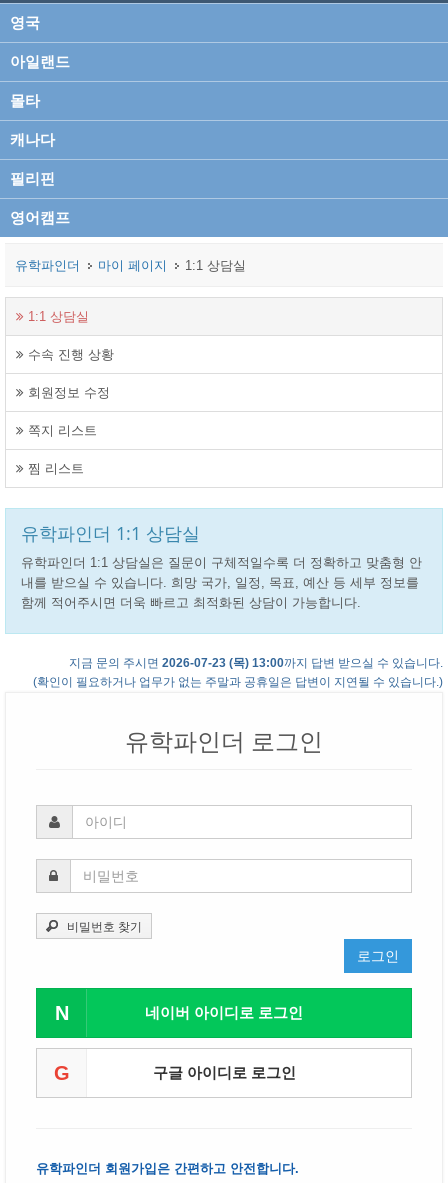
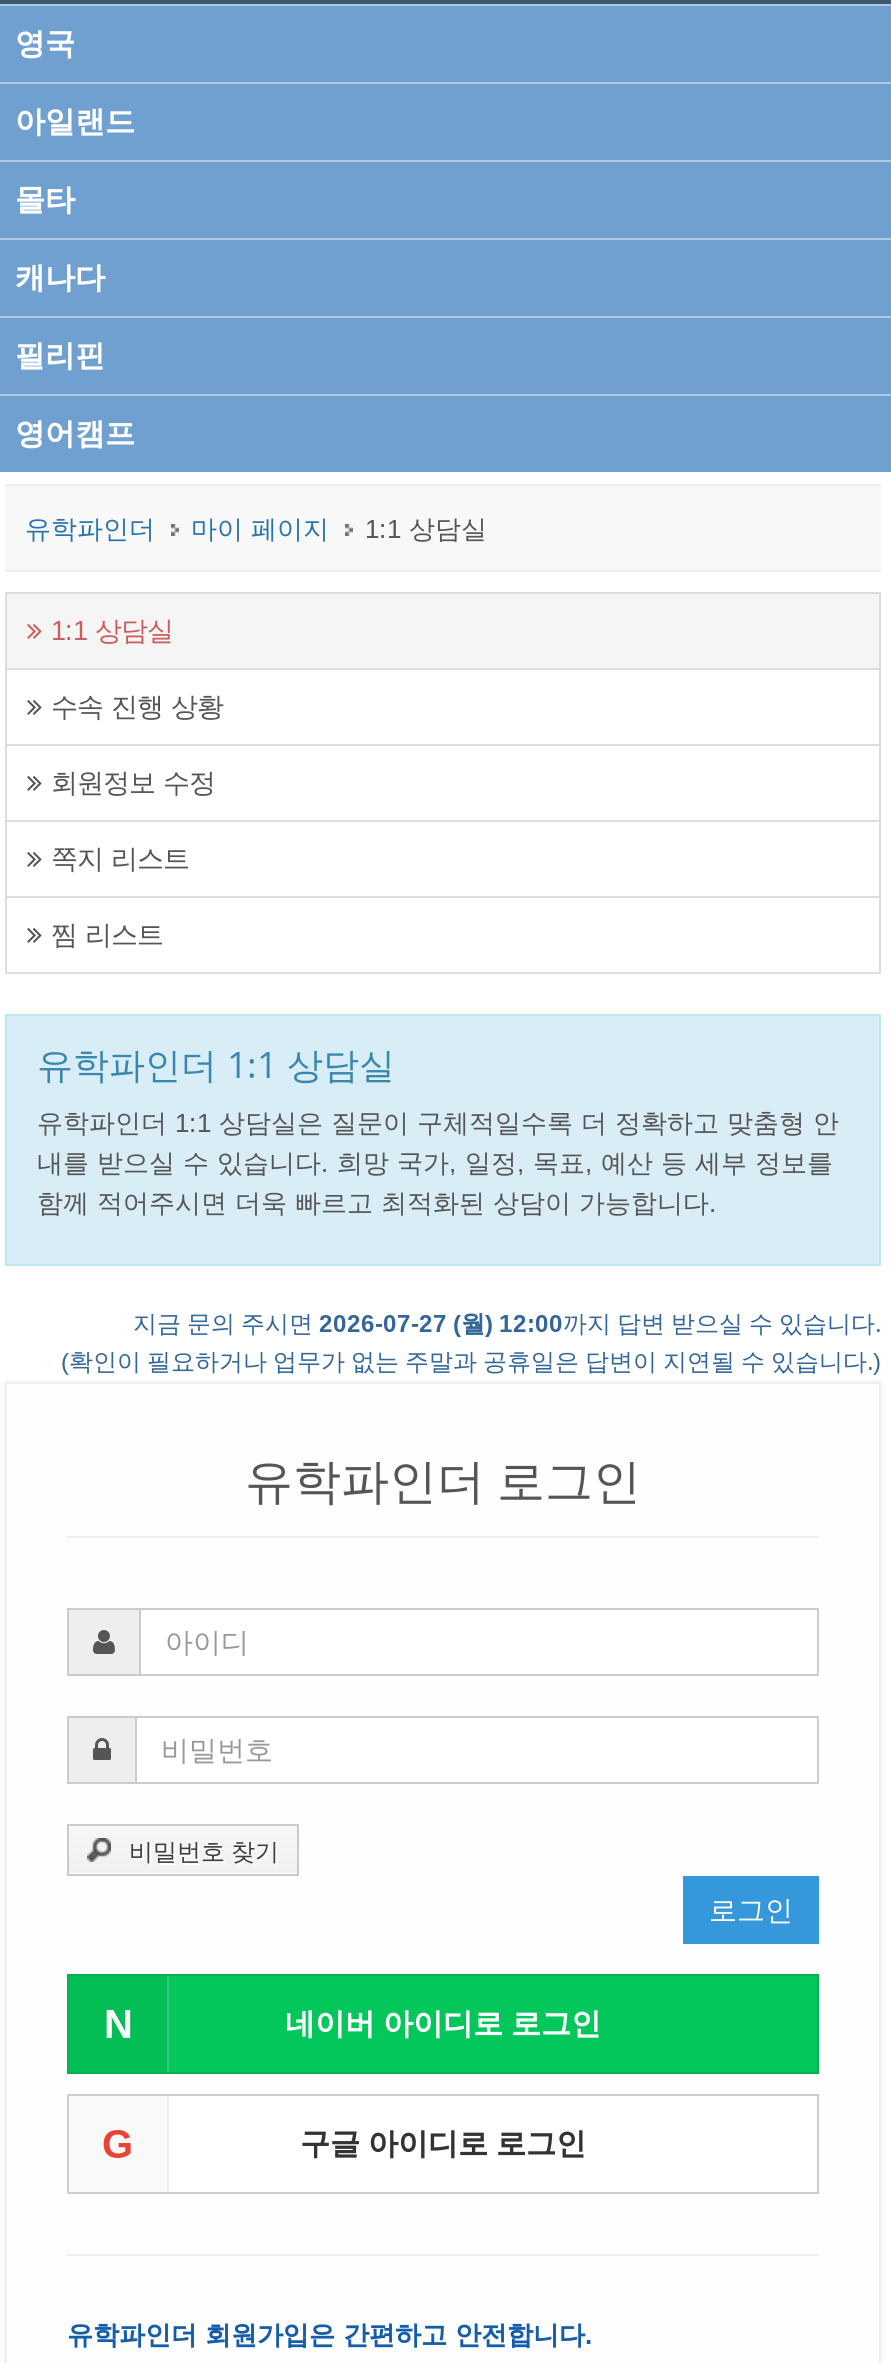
[69,655,443,669] 지금 문의 주시면 2026-07-23 (목) 13:00까지 답변 받으실 수 있습니다. -> [133,1309,881,1337] 지금 문의 주시면 2026-07-27 (월) 12:00까지 답변 받으실 수 있습니다.

